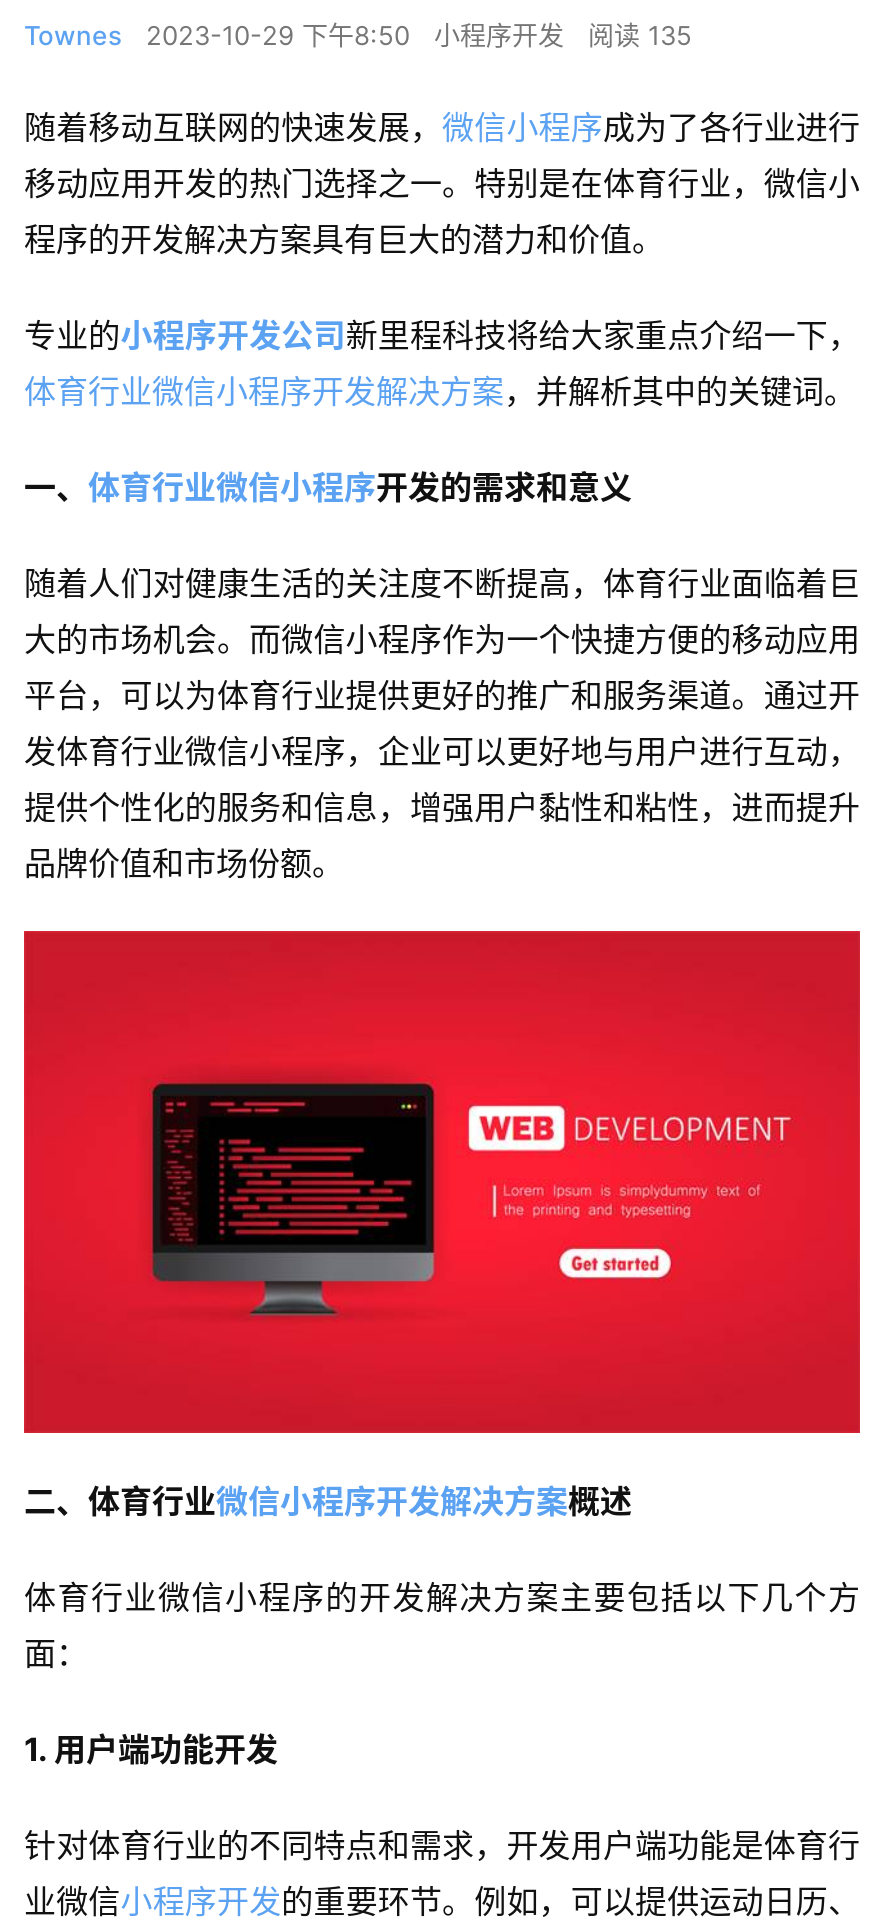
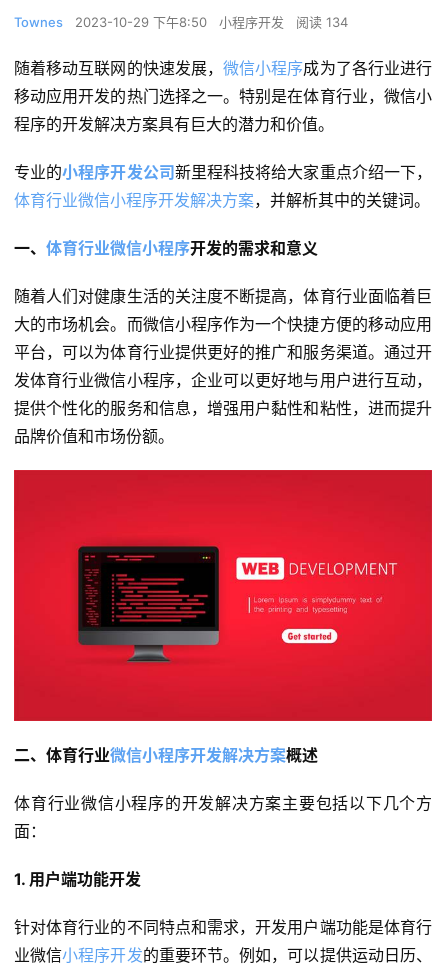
[24,19,692,51] Townes 2023-10-29 下午8:50 小程序开发 阅读 135 -> [14,14,348,30] Townes 2023-10-29 下午8:50 小程序开发 阅读 134

